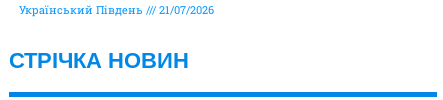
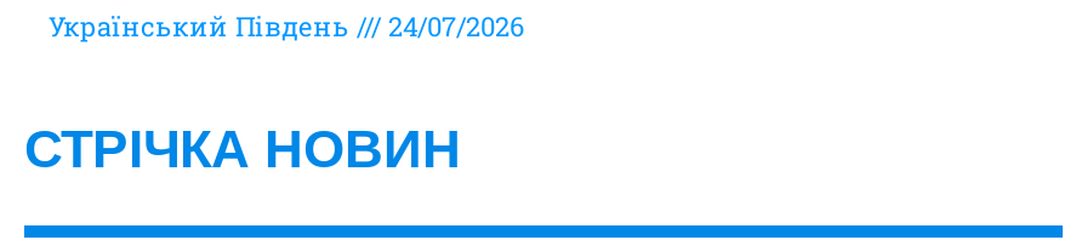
[19,2,214,17] Український Південь 21/07/2026 -> [49,6,524,42] Український Південь 24/07/2026

